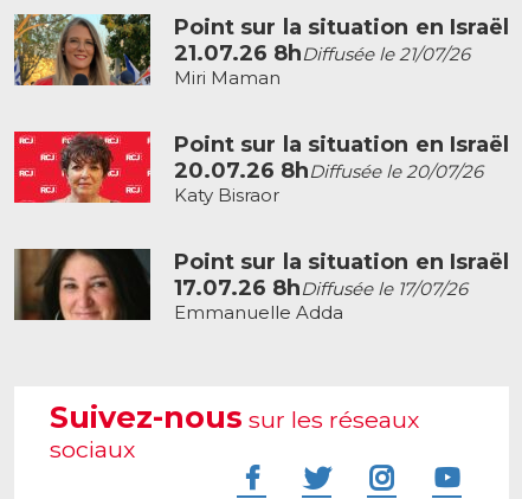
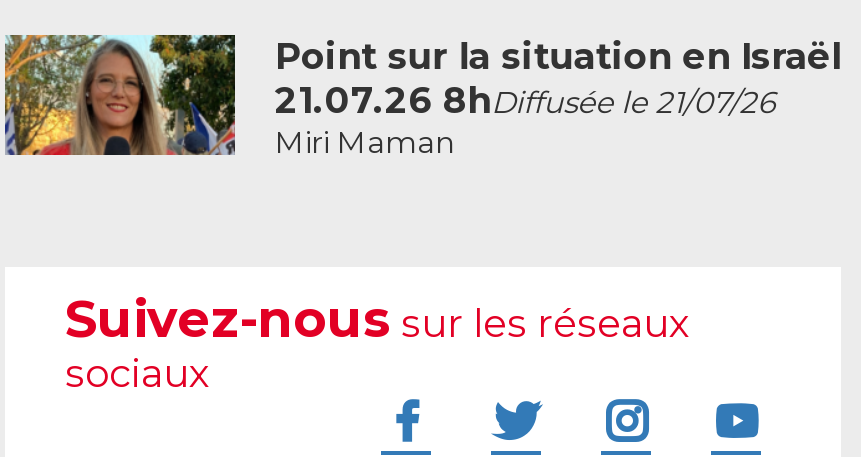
[13,130,509,324] [image] | Point sur la situation en Israël | 20.07.26 8hDiffusée le 20/07/26 | Katy Bisraor | Point sur la situation en Israël | 17.07.26 8hDiffusée le 17/07/26 | Emmanuelle Adda -> none
[14,248,152,321] [image] -> none

